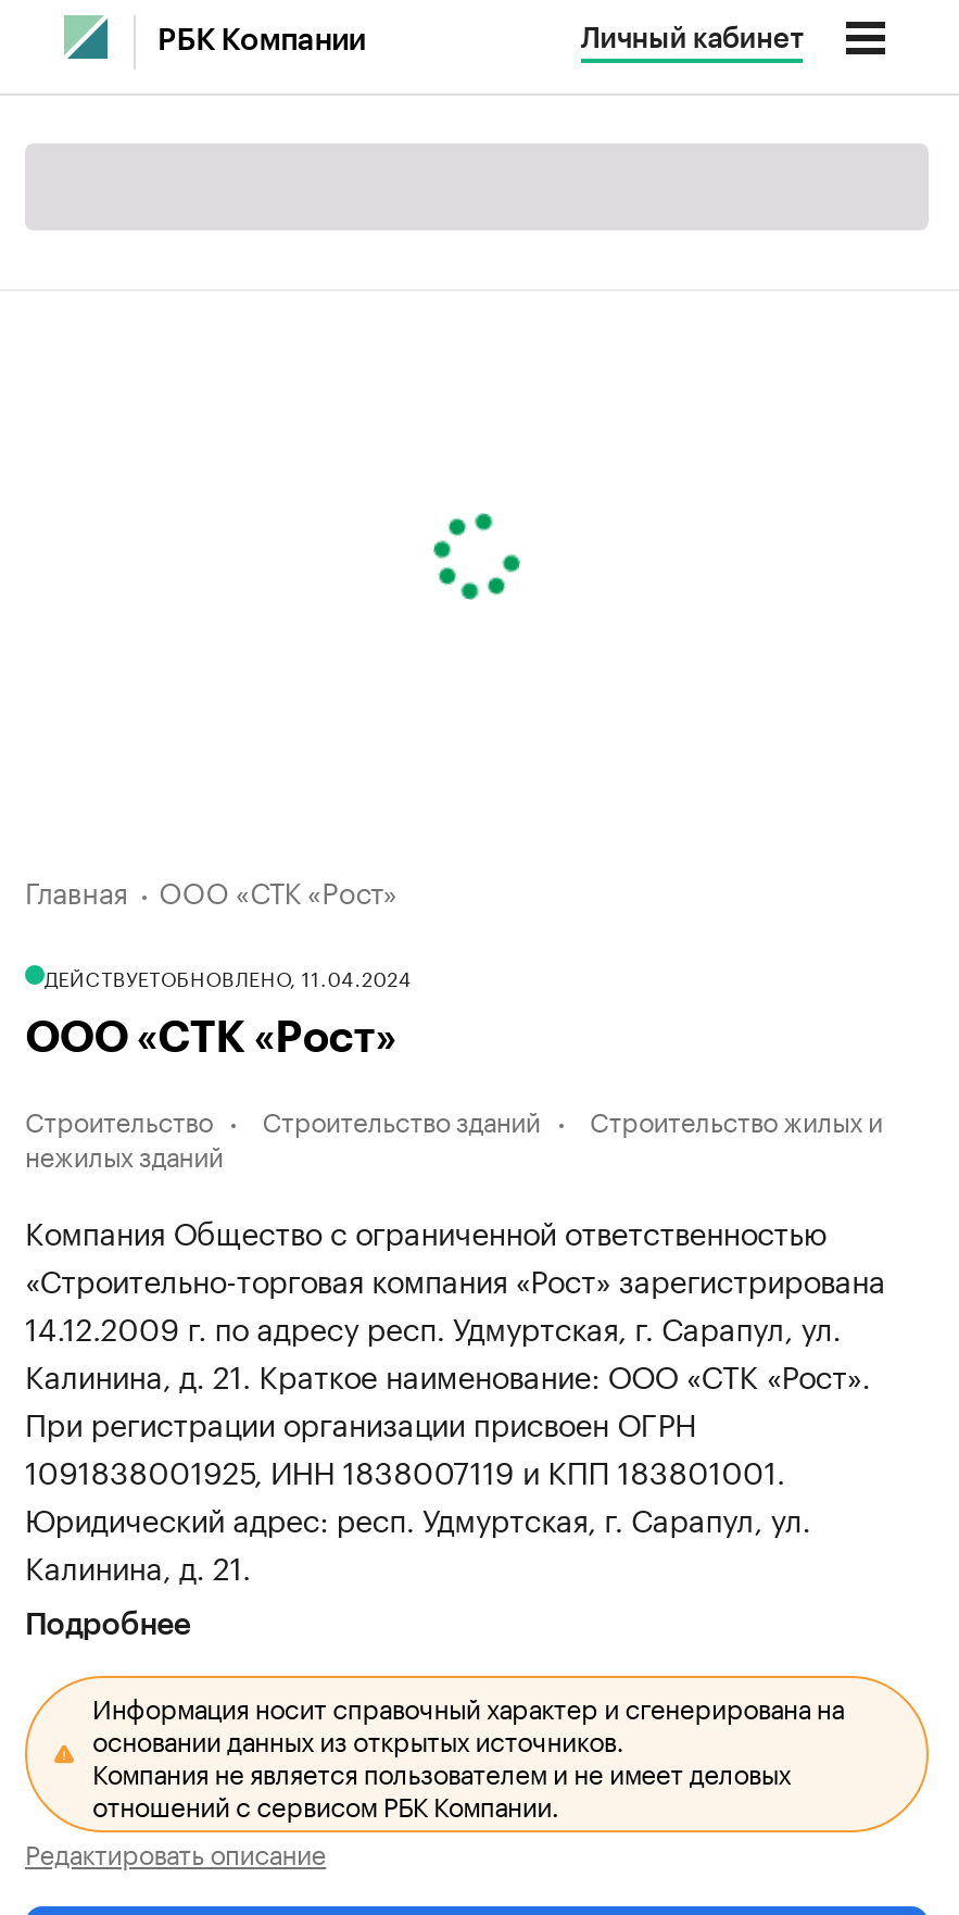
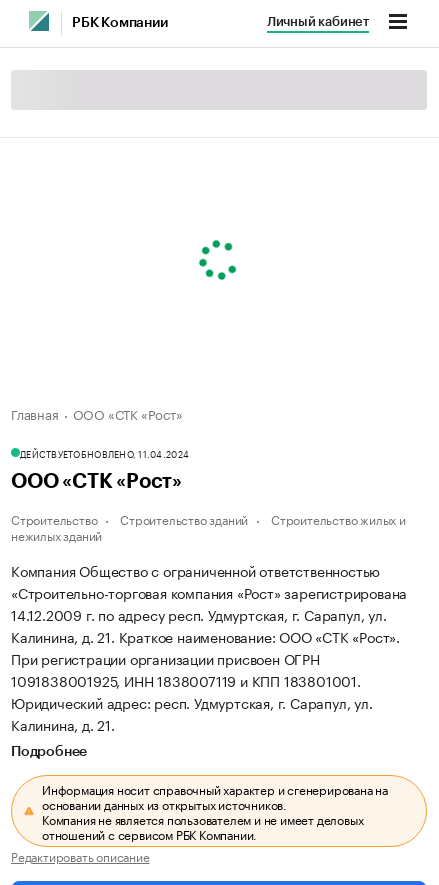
[431,511,522,602] [image] -> [198,239,239,281] [image]

